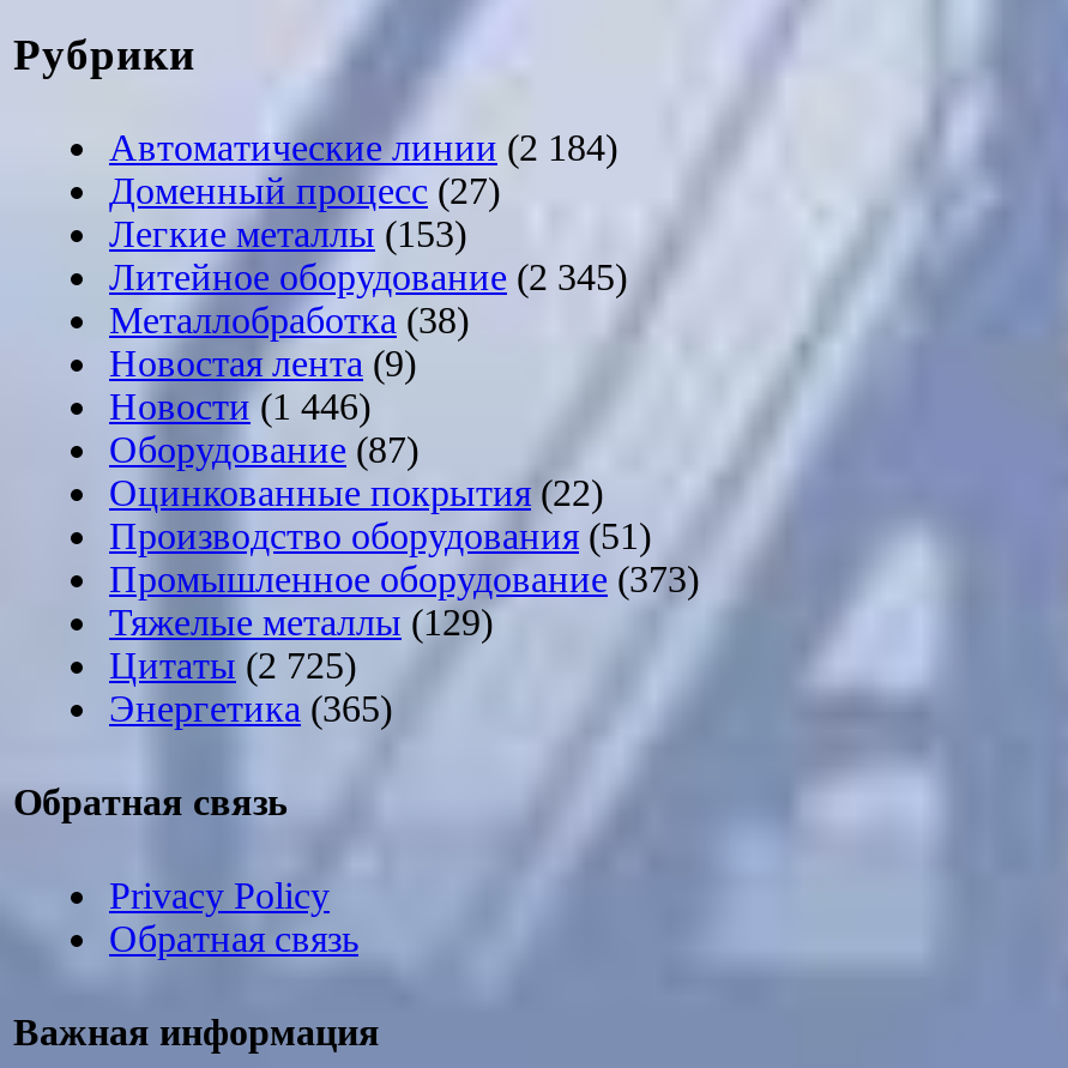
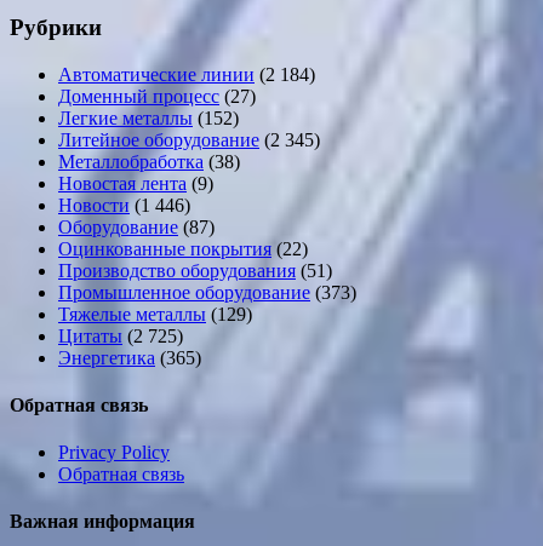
[109,212,466,253] Легкие металлы (153) -> [58,107,239,128] Легкие металлы (152)

